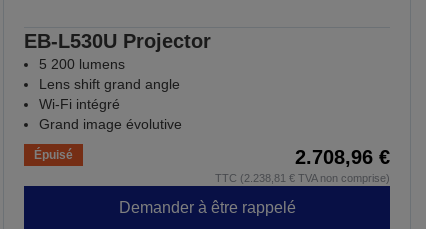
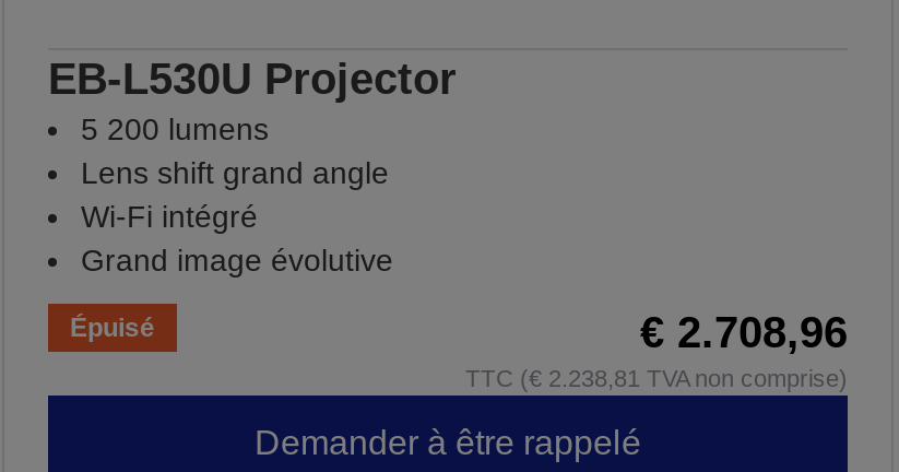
[295,146,390,168] 2.708,96 € -> [640,307,848,356] € 2.708,96
[215,172,390,184] TTC (2.238,81 € TVA non comprise) -> [465,364,848,390] TTC (€ 2.238,81 TVA non comprise)

